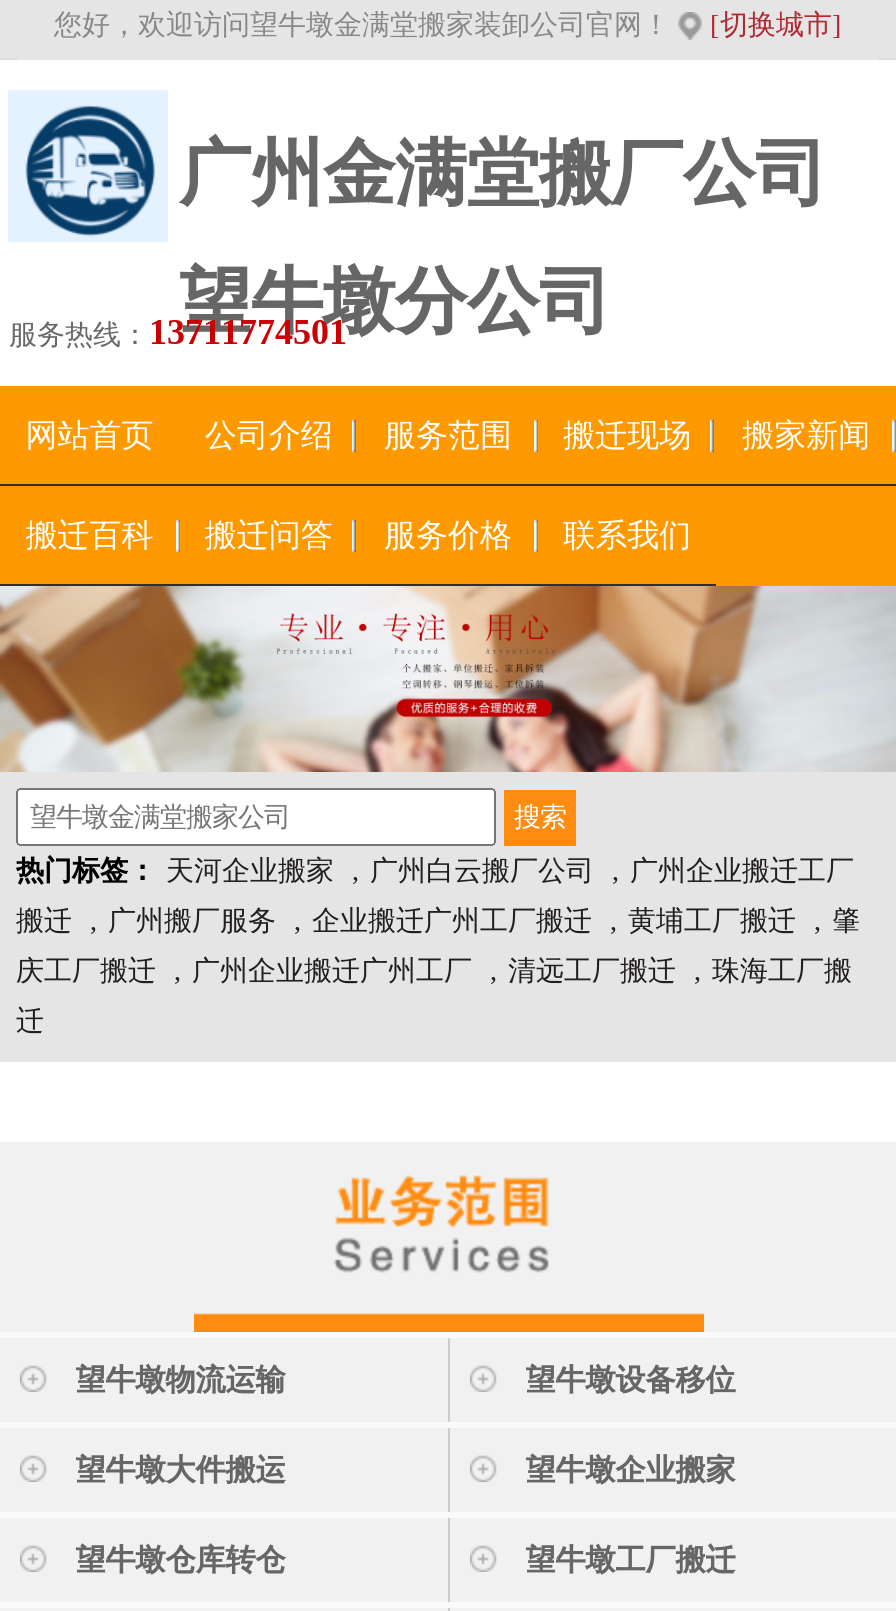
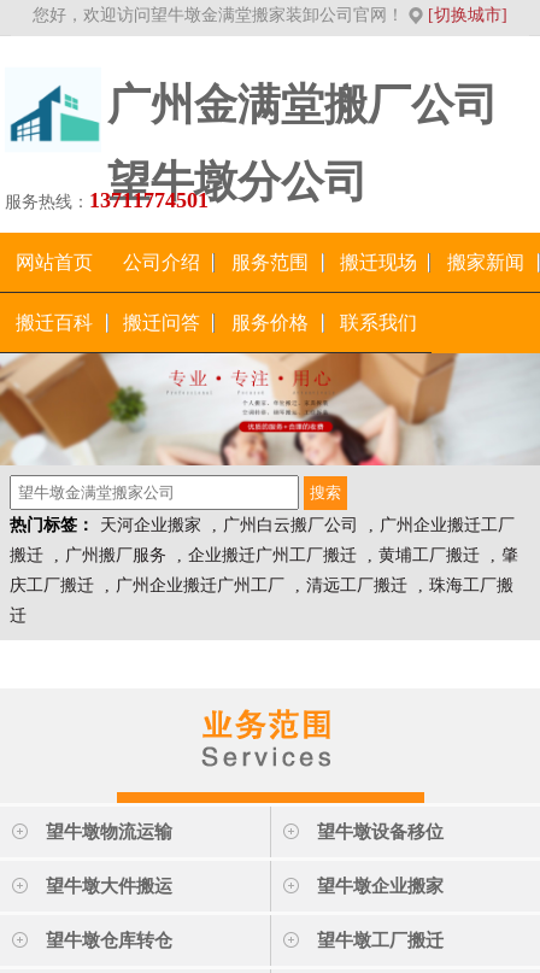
[18,102,164,238] [image] -> [10,63,100,142] [image]

